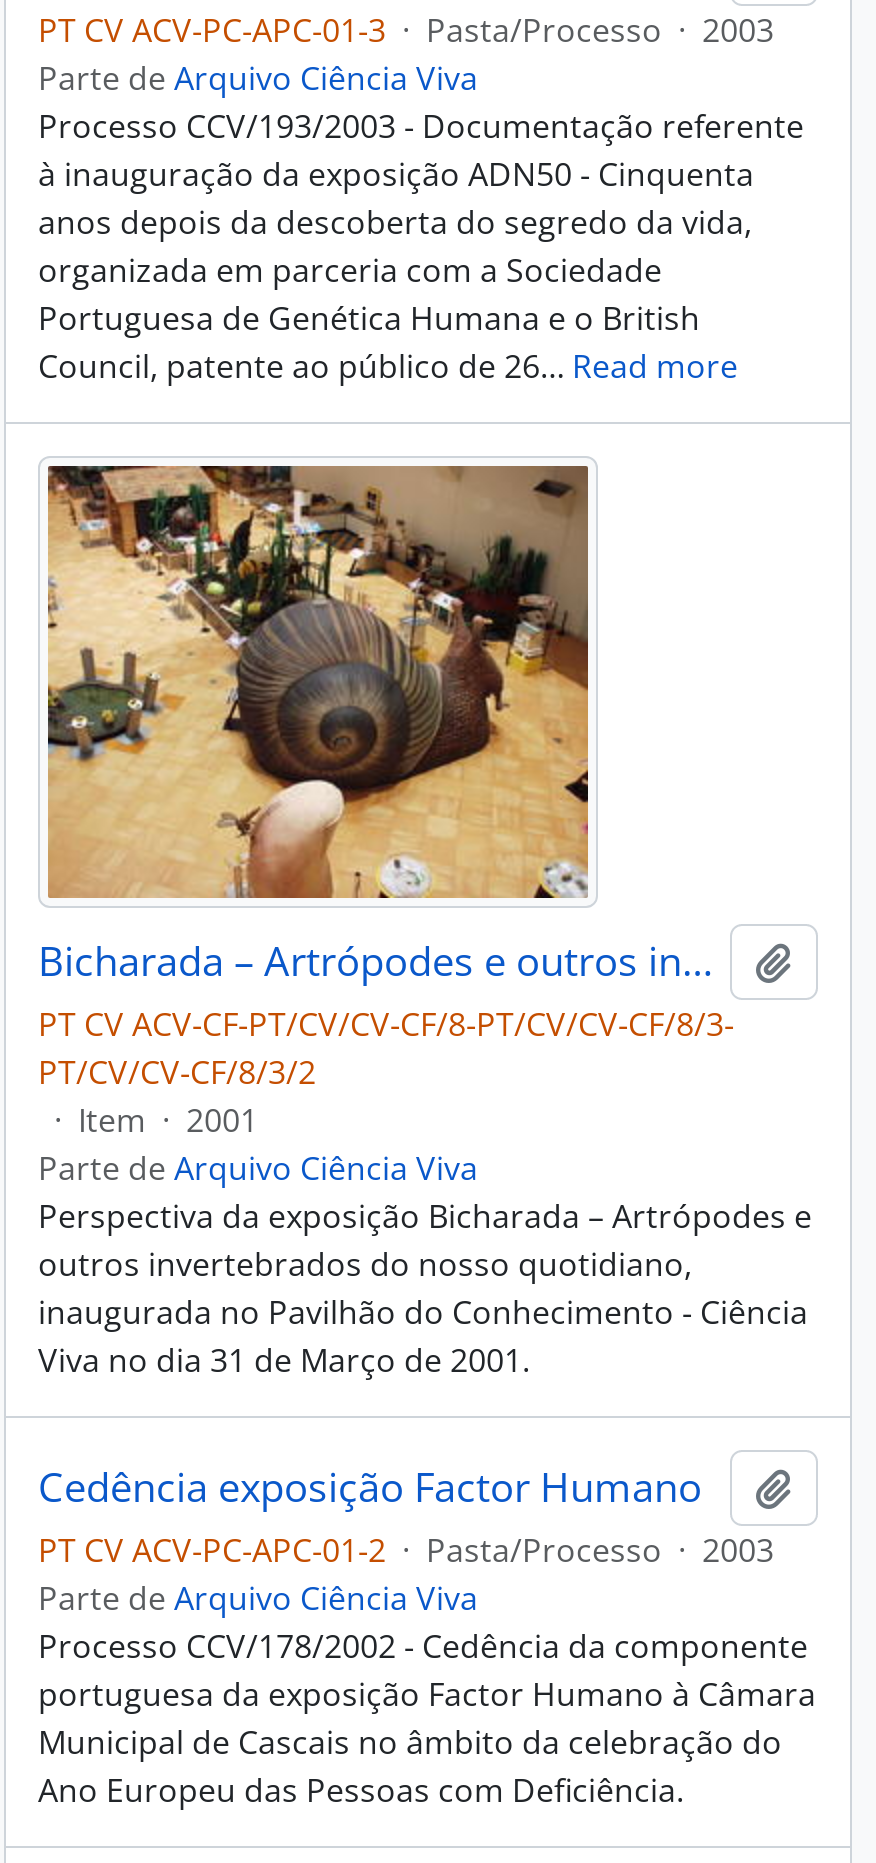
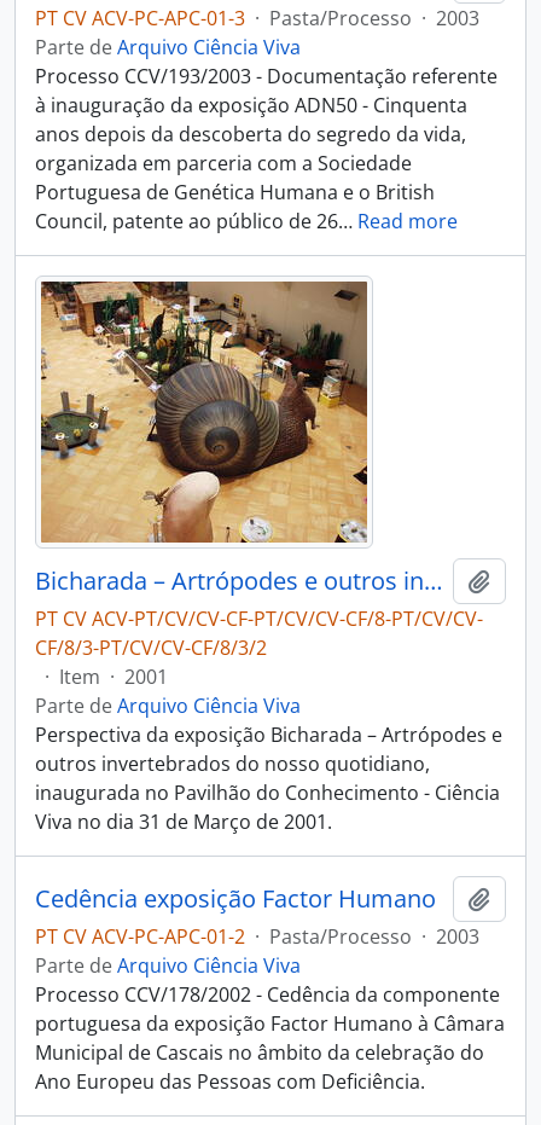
[38,1002,734,1094] PT CV ACV-CF-PT/CV/CV-CF/8-PT/CV/CV-CF/8/3- | PT/CV/CV-CF/8/3/2 -> [35,605,483,661] PT CV ACV-PT/CV/CV-CF-PT/CV/CV-CF/8-PT/CV/CV- | CF/8/3-PT/CV/CV-CF/8/3/2

